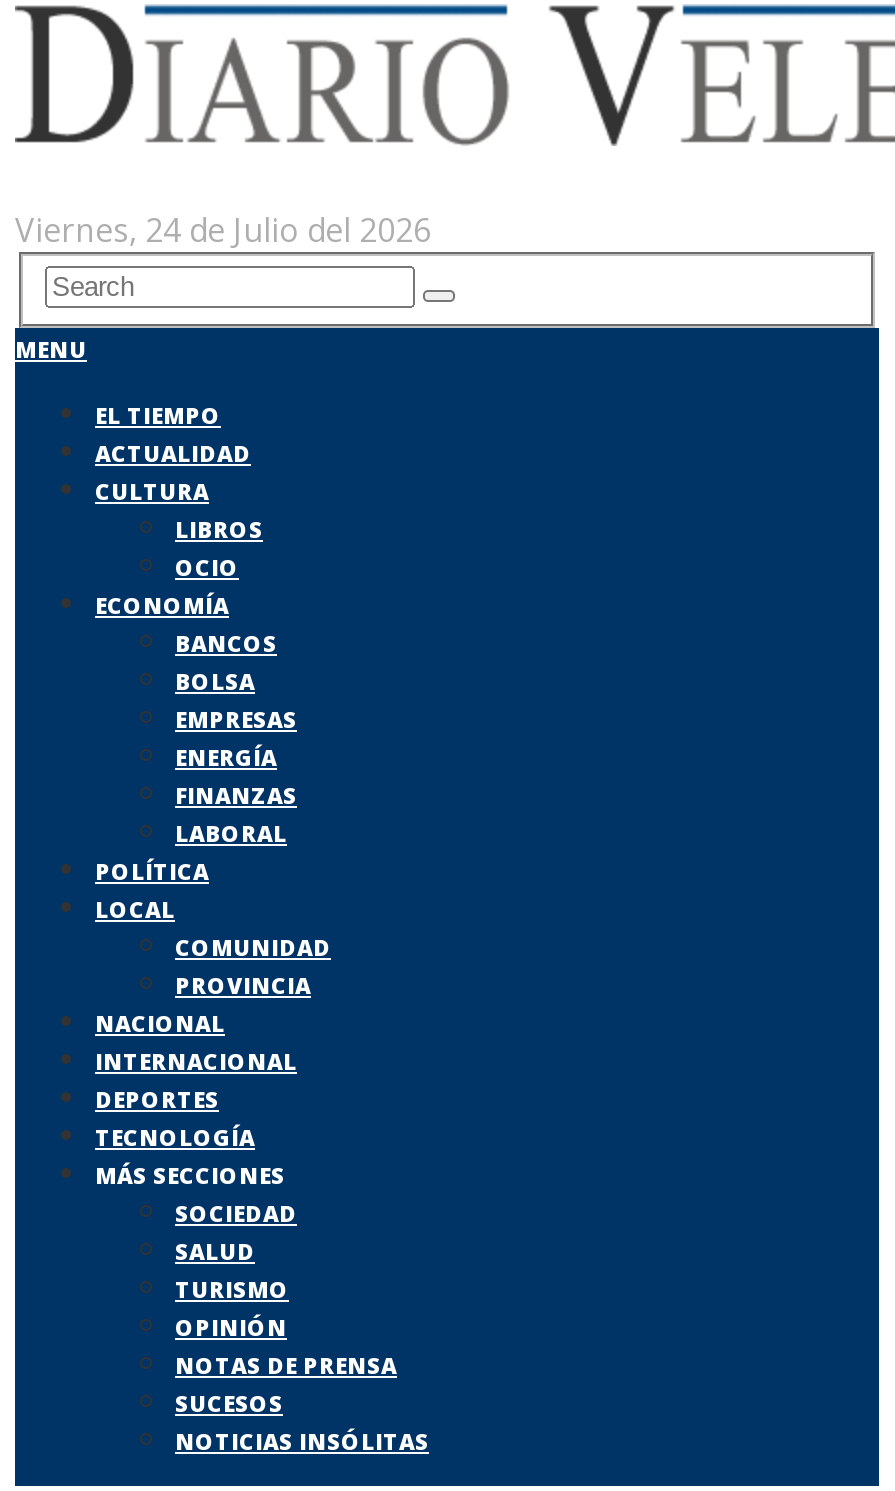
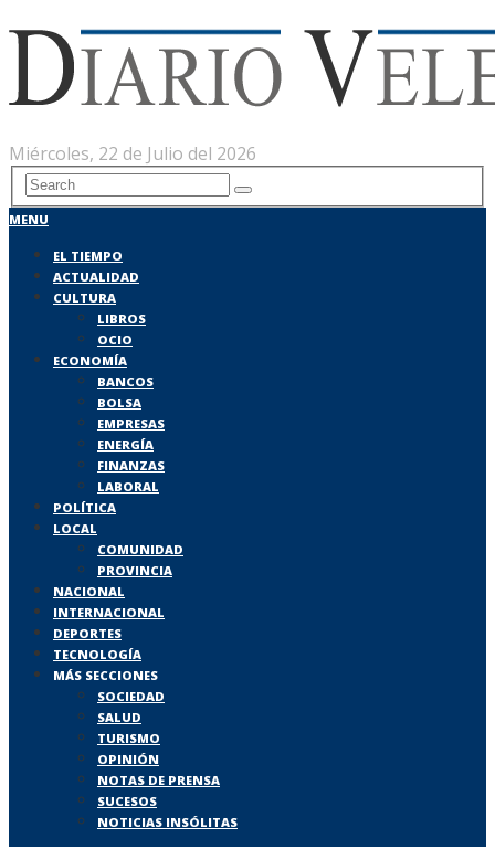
[15,208,431,252] Viernes, 24 de Julio del 2026 -> [9,141,256,165] Miércoles, 22 de Julio del 2026

